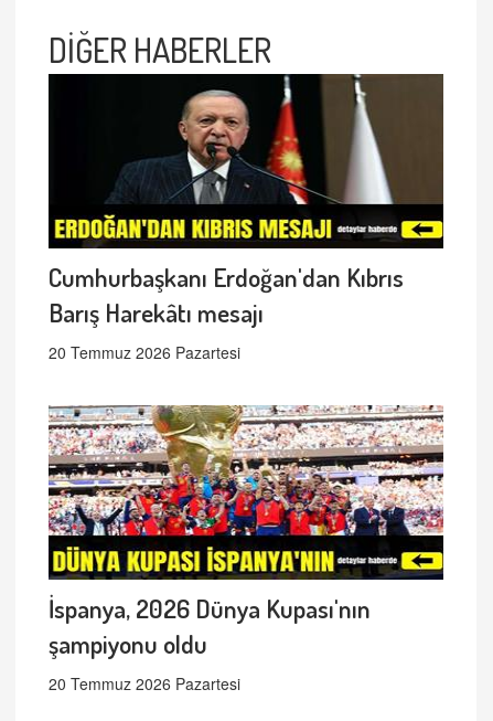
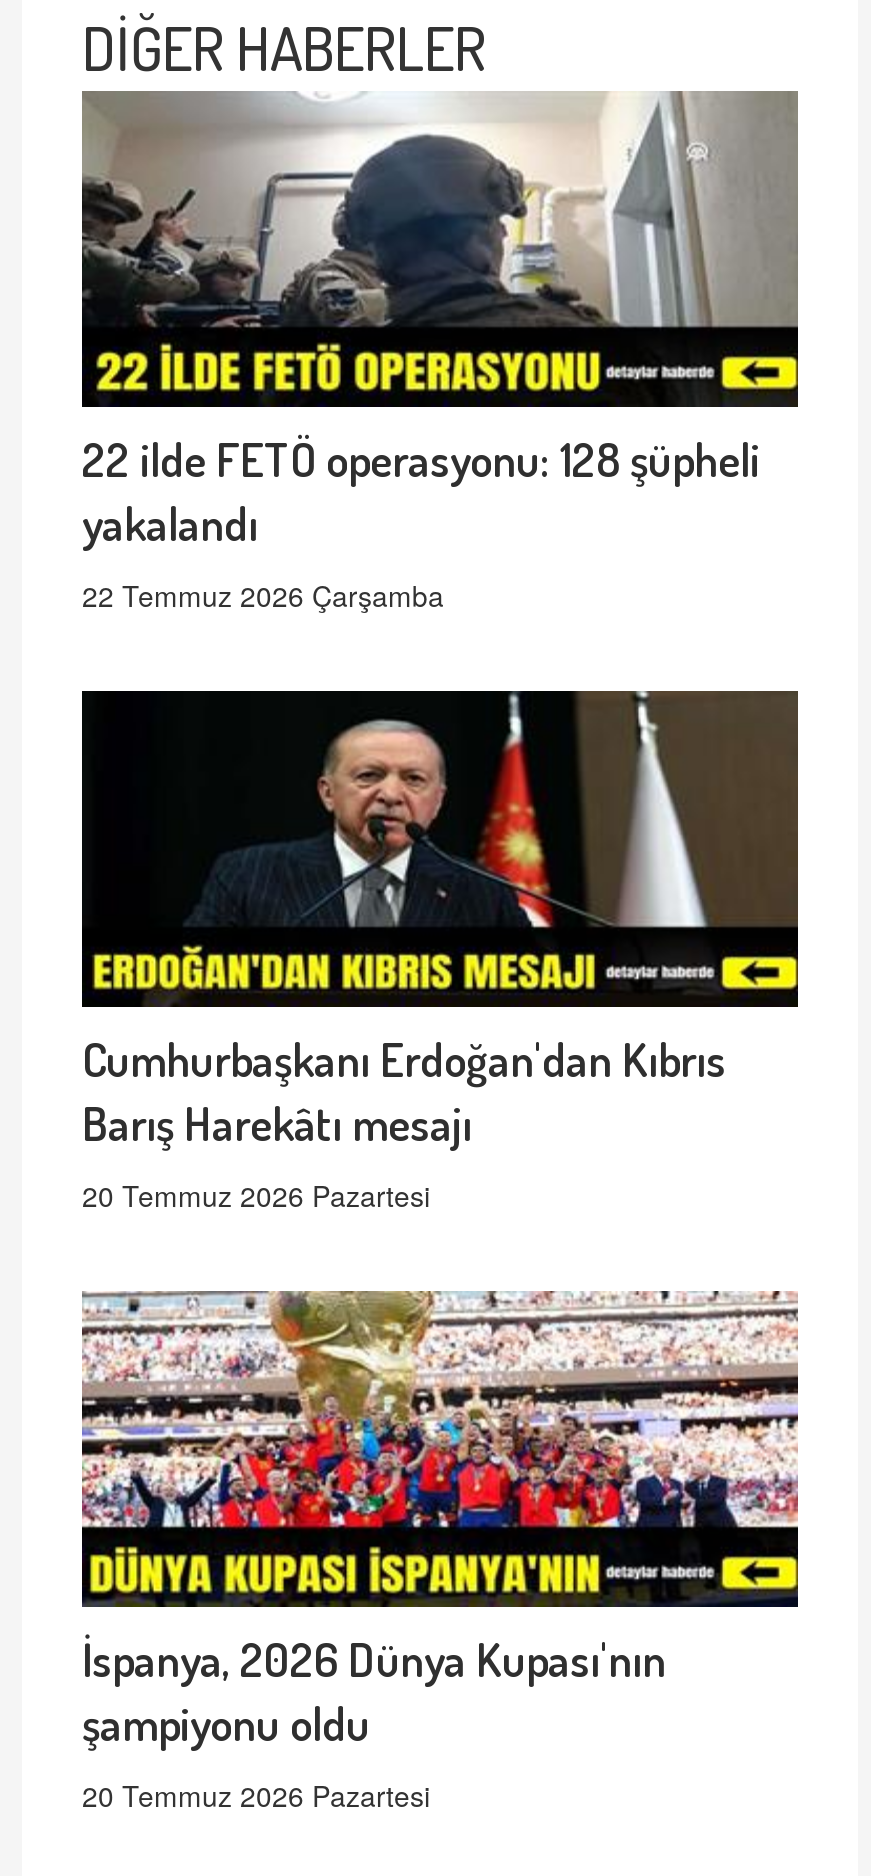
none -> [82,91,798,616] [image] | 22 ilde FETÖ operasyonu: 128 şüpheli | yakalandı | 22 Temmuz 2026 Çarşamba

